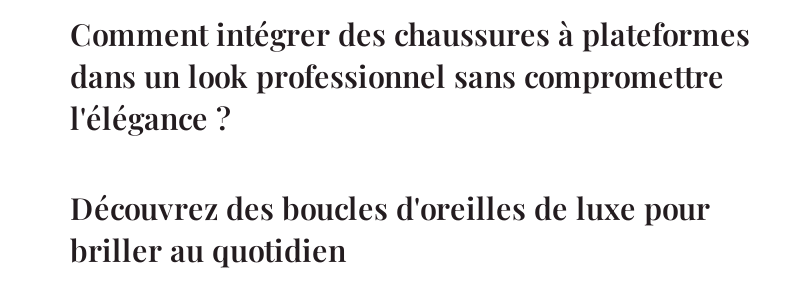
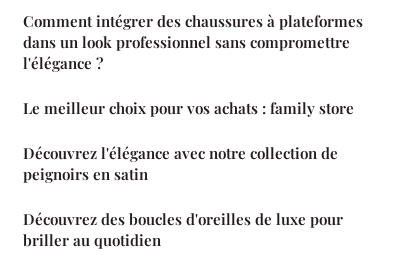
none -> [23,97,354,183] Le meilleur choix pour vos achats : family store | Découvrez l'élégance avec notre collection de | peignoirs en satin

